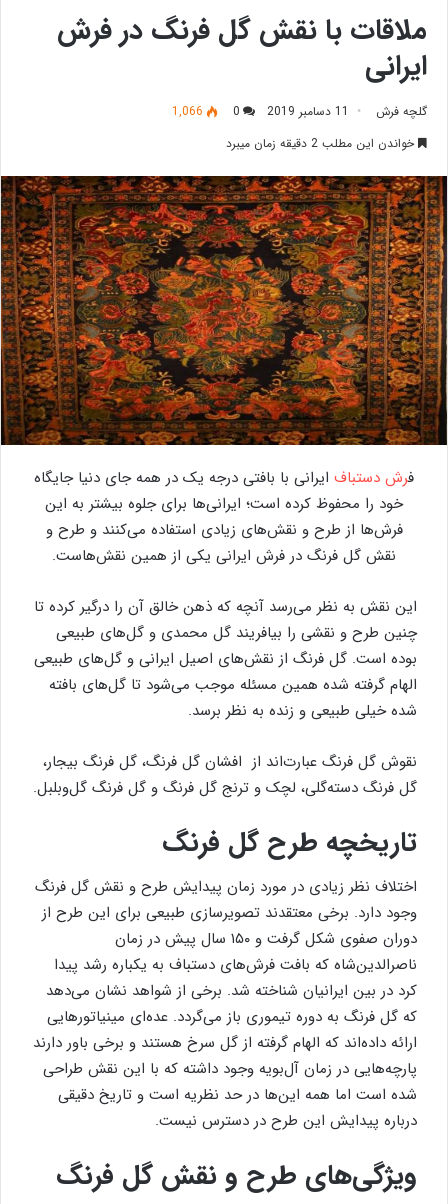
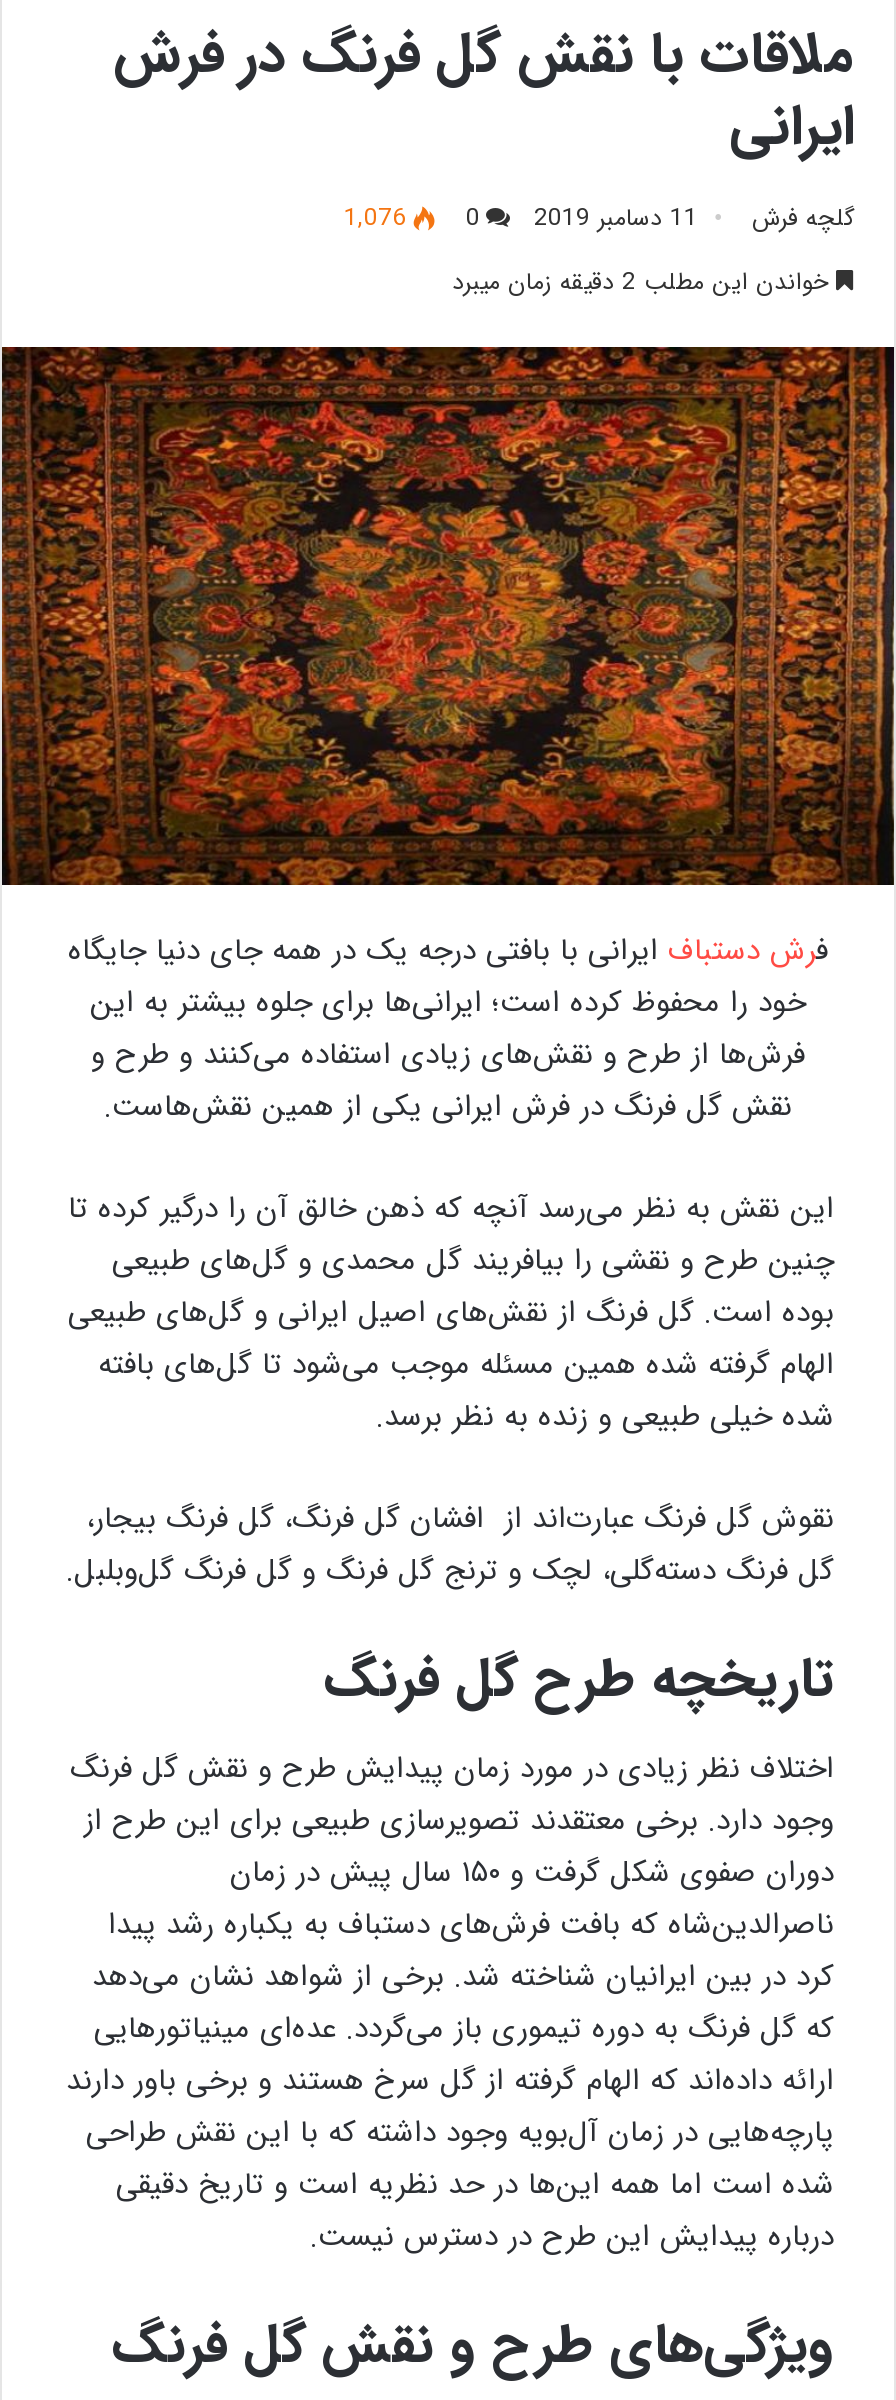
[172,102,240,121] 1,066 0 -> [344,199,480,237] 1,076 0

